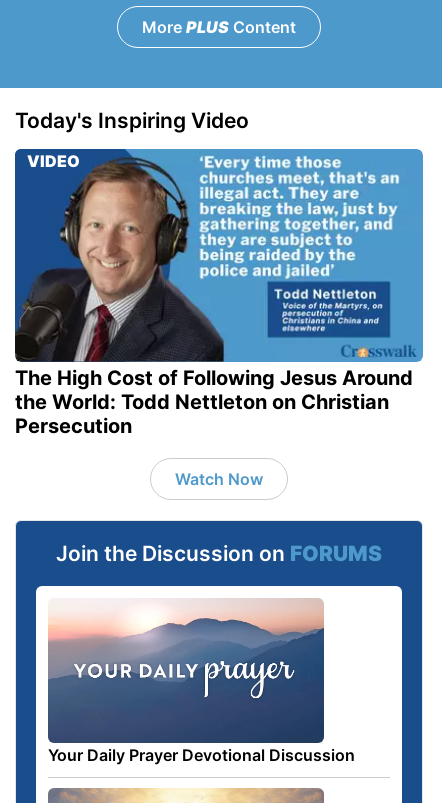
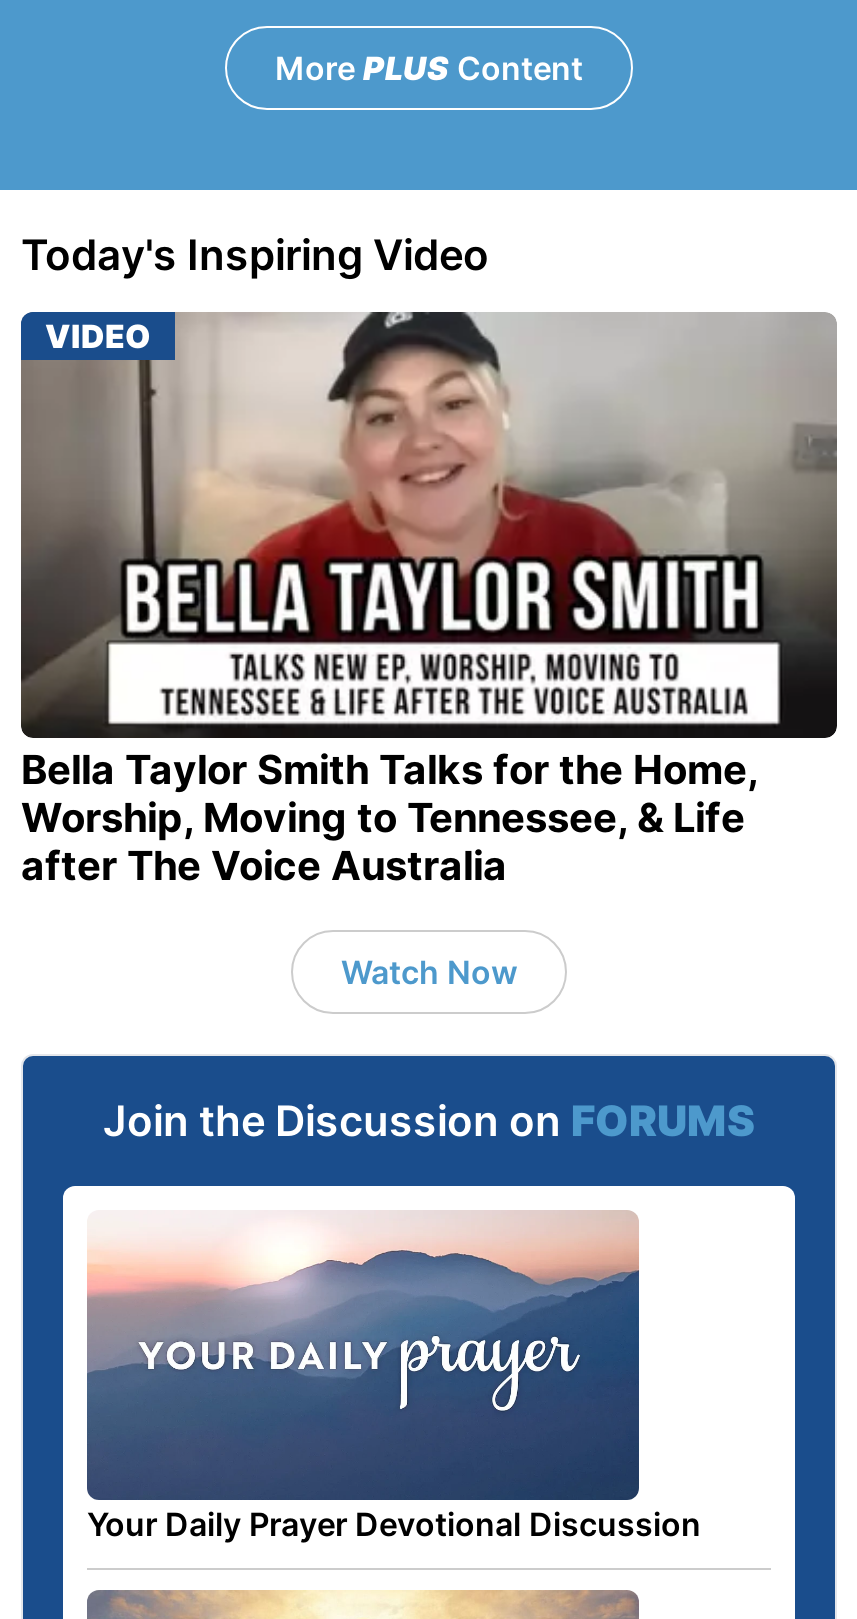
[14,148,424,438] [image] | The High Cost of Following Jesus Around | the World: Todd Nettleton on Christian | Persecution -> [19,311,839,890] [image] | Bella Taylor Smith Talks for the Home, | Worship, Moving to Tennessee, & Life | after The Voice Australia

